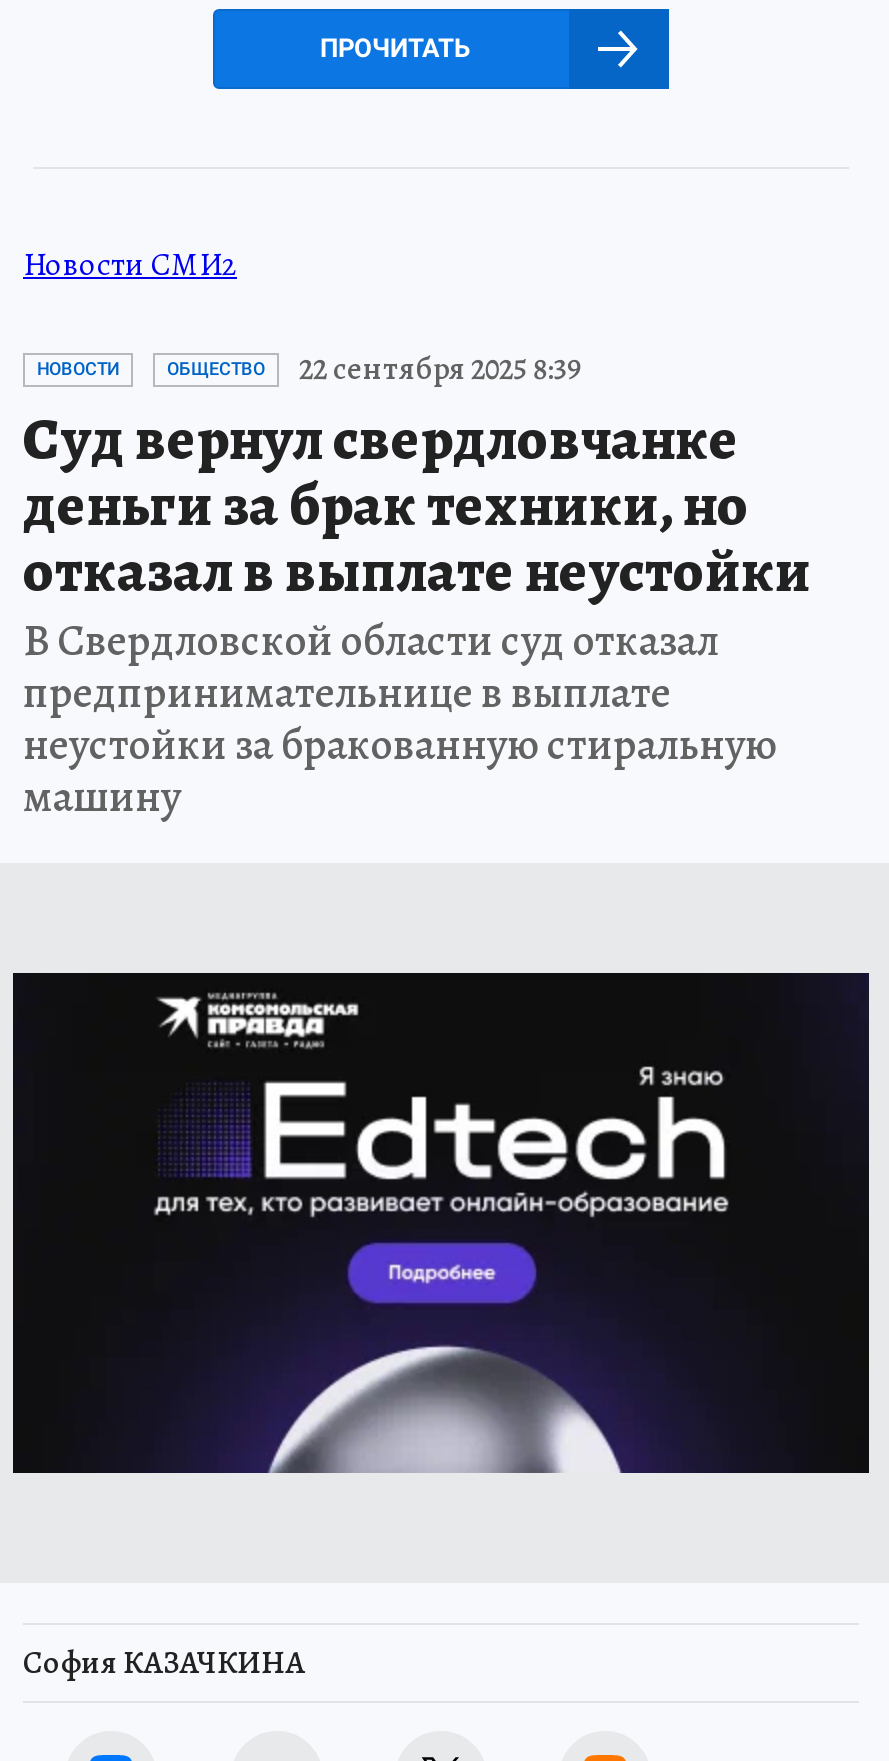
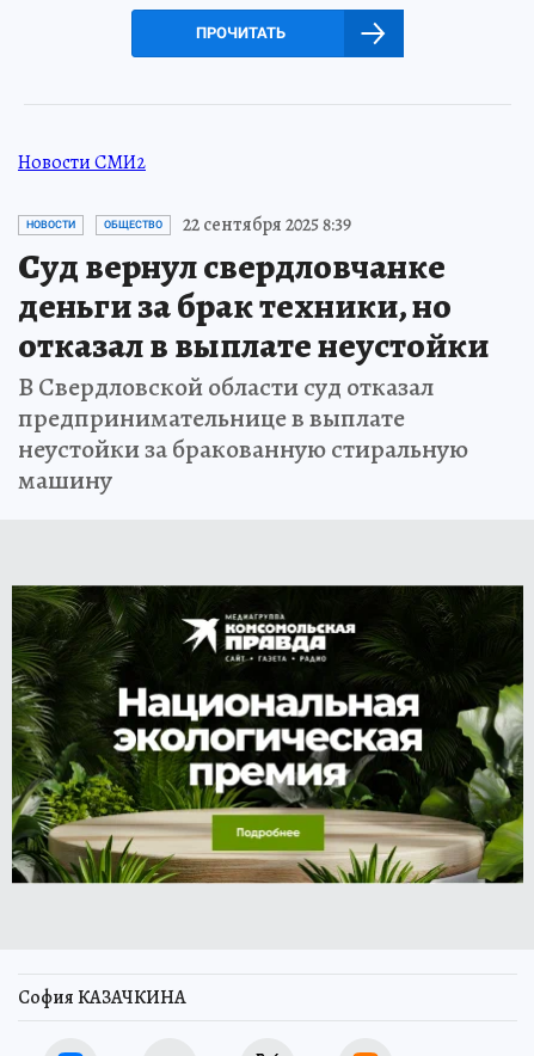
[11,971,871,1475] [image] -> [11,585,524,884] [image]

